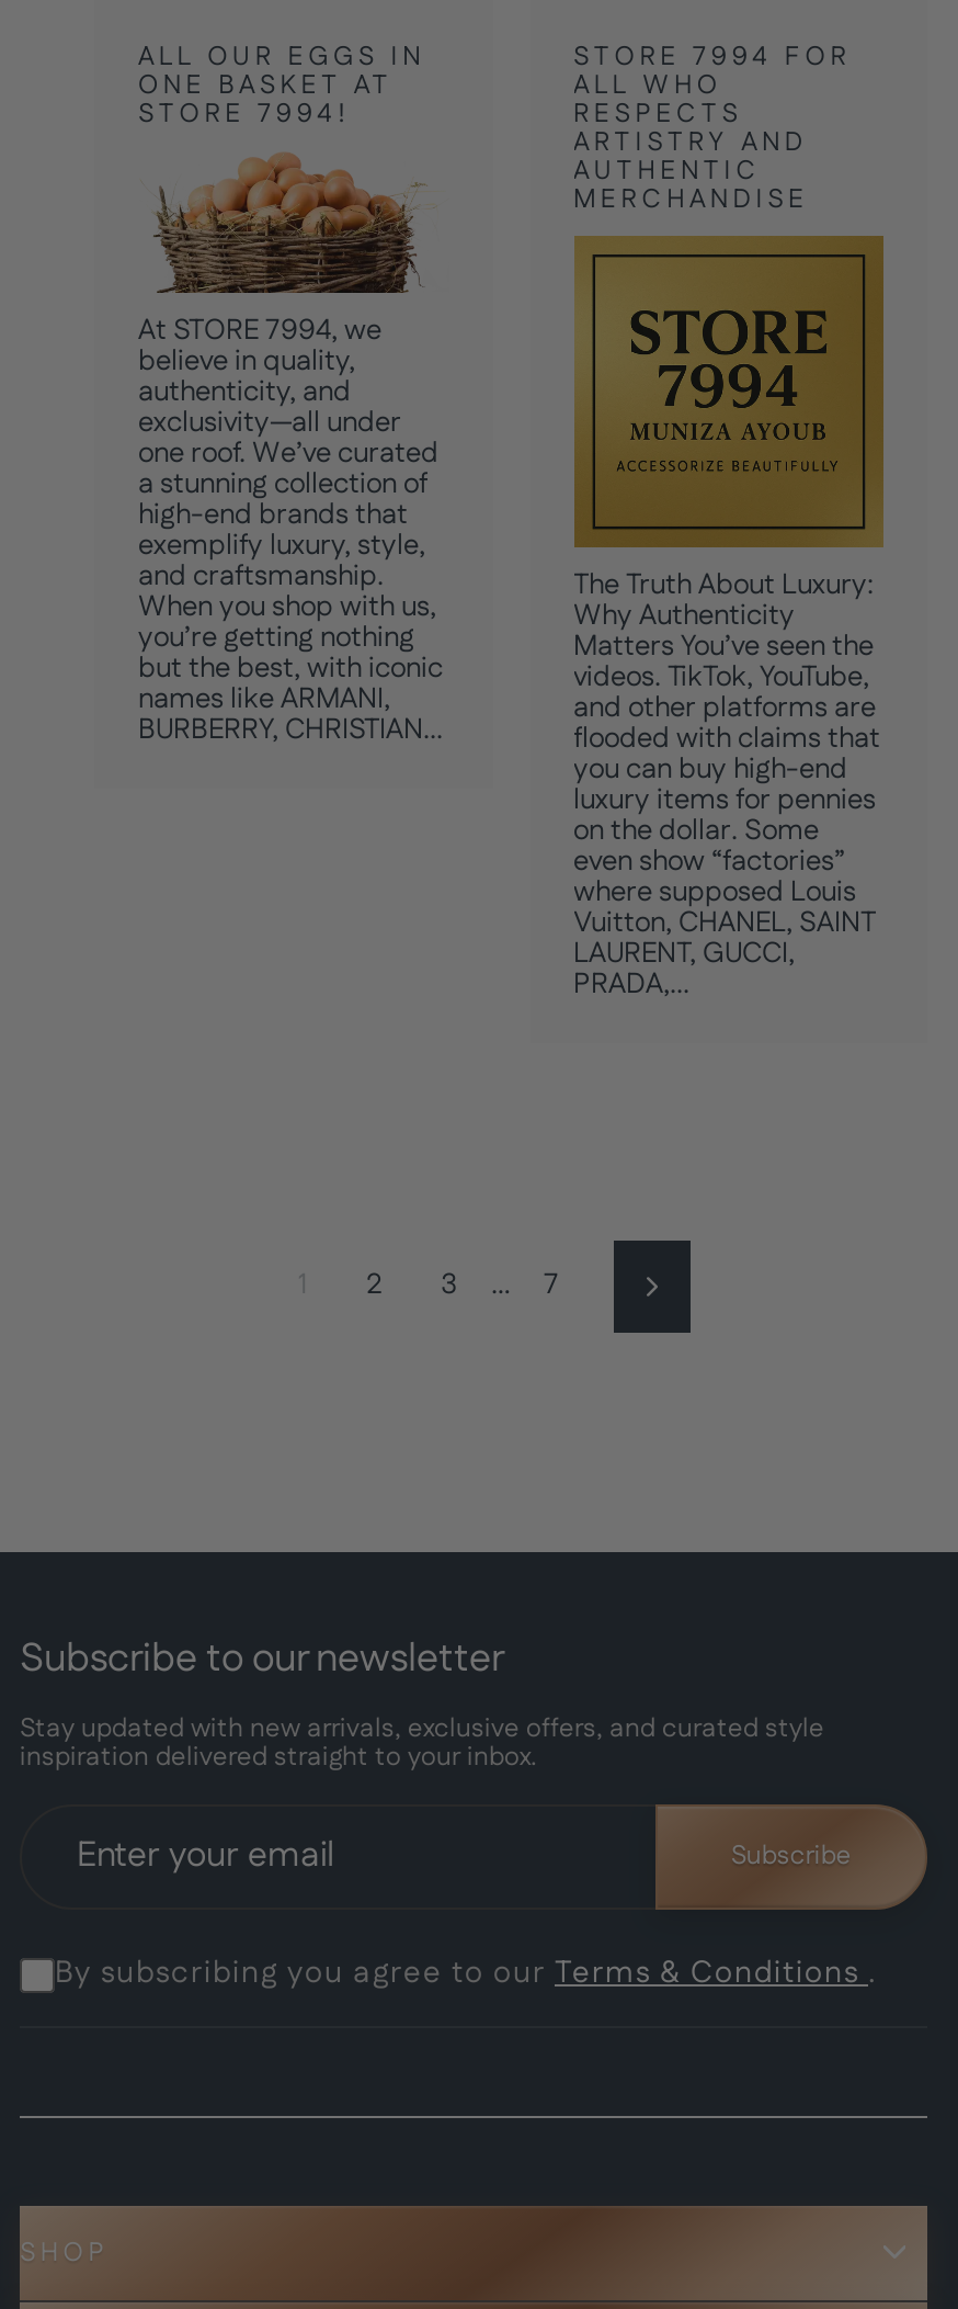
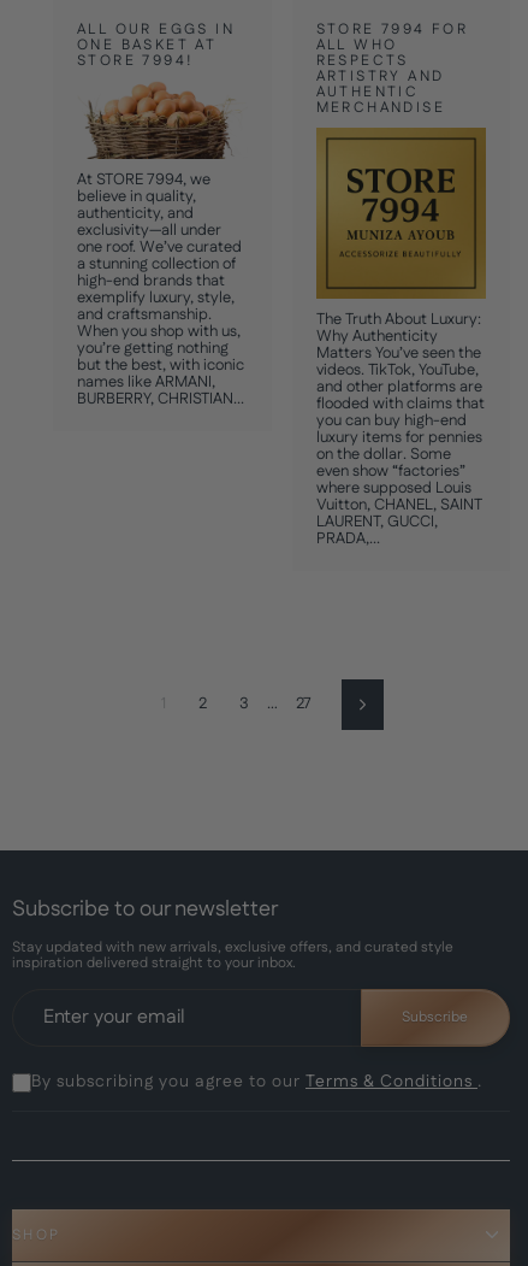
[544,1265,559,1305] 7 -> [296,693,312,715] 27

